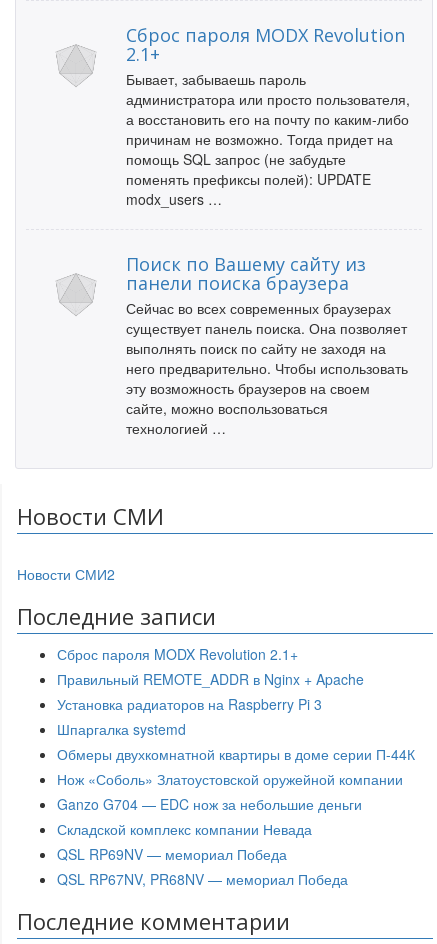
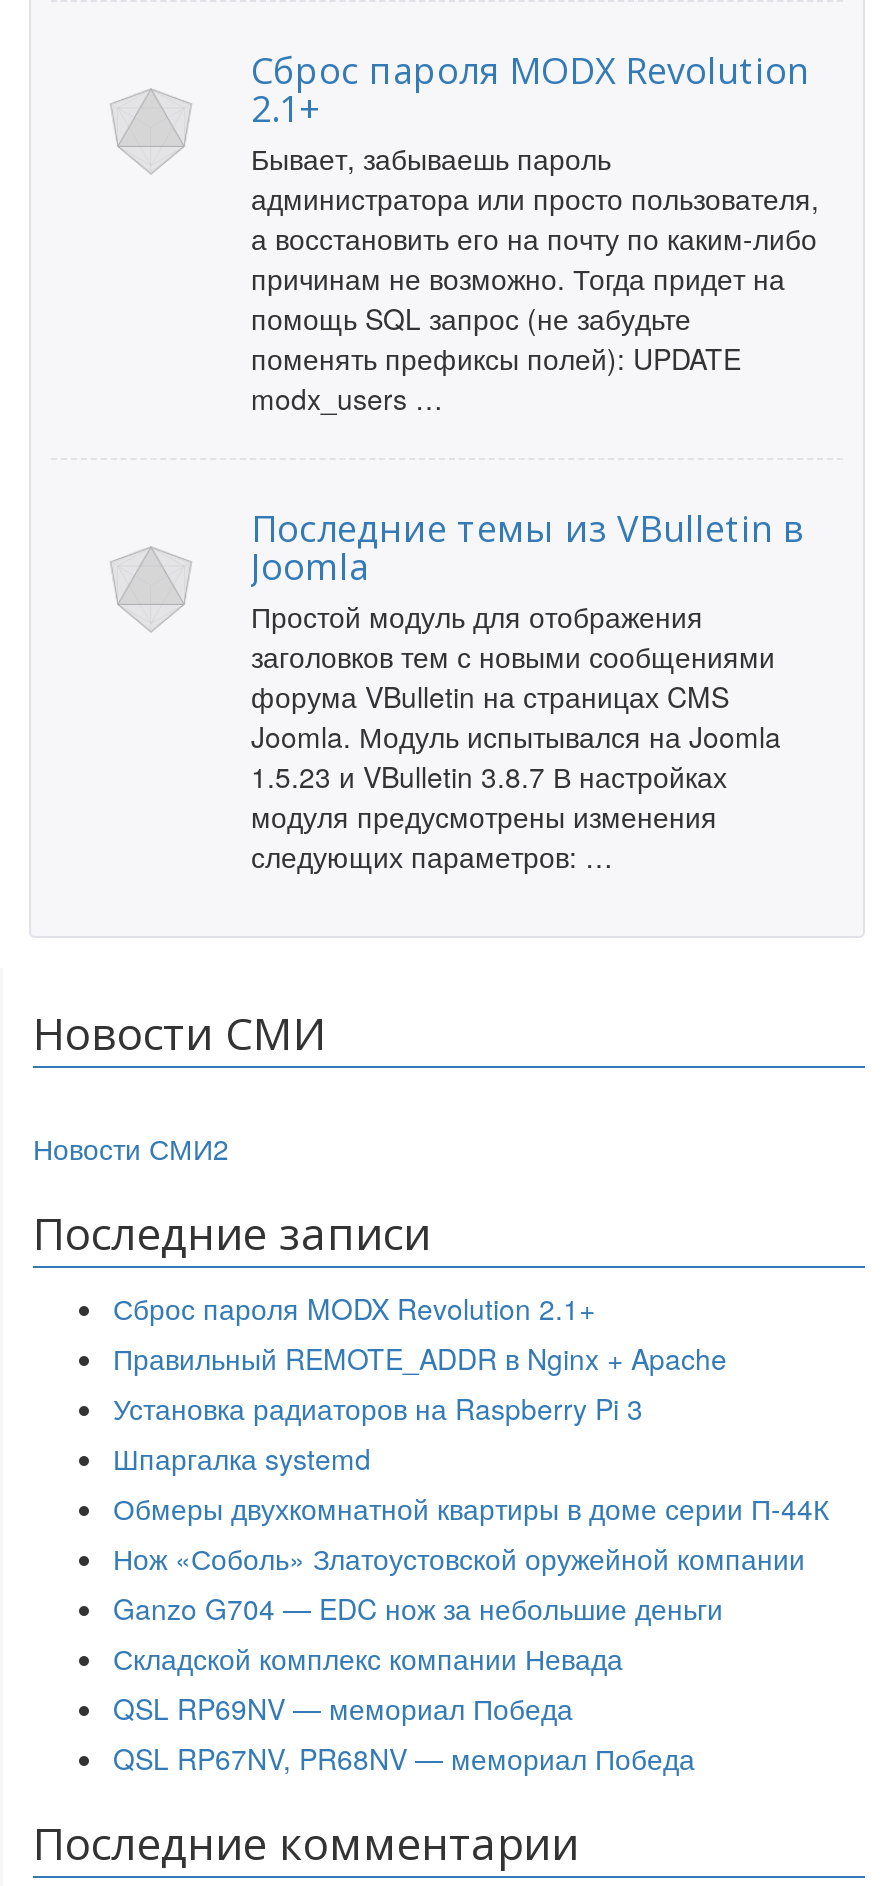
[126,252,408,438] Поиск по Вашему сайту из | панели поиска браузера | Сейчас во всех современных браузерах | существует панель поиска. Она позволяет | выполнять поиск по сайту не заходя на | него предварительно. Чтобы использовать | эту возможность браузеров на своем | сайте, можно воспользоваться | технологией … -> [251,503,805,875] Последние темы из VBulletin в | Joomla | Простой модуль для отображения | заголовков тем с новыми сообщениями | форума VBulletin на страницах CMS | Joomla. Модуль испытывался на Joomla | 1.5.23 и VBulletin 3.8.7 В настройках | модуля предусмотрены изменения | следующих параметров: …

